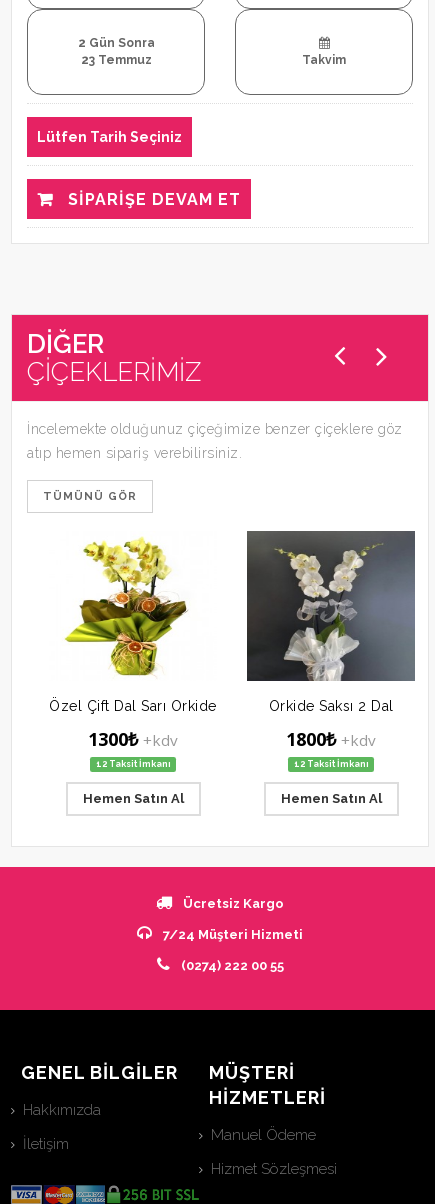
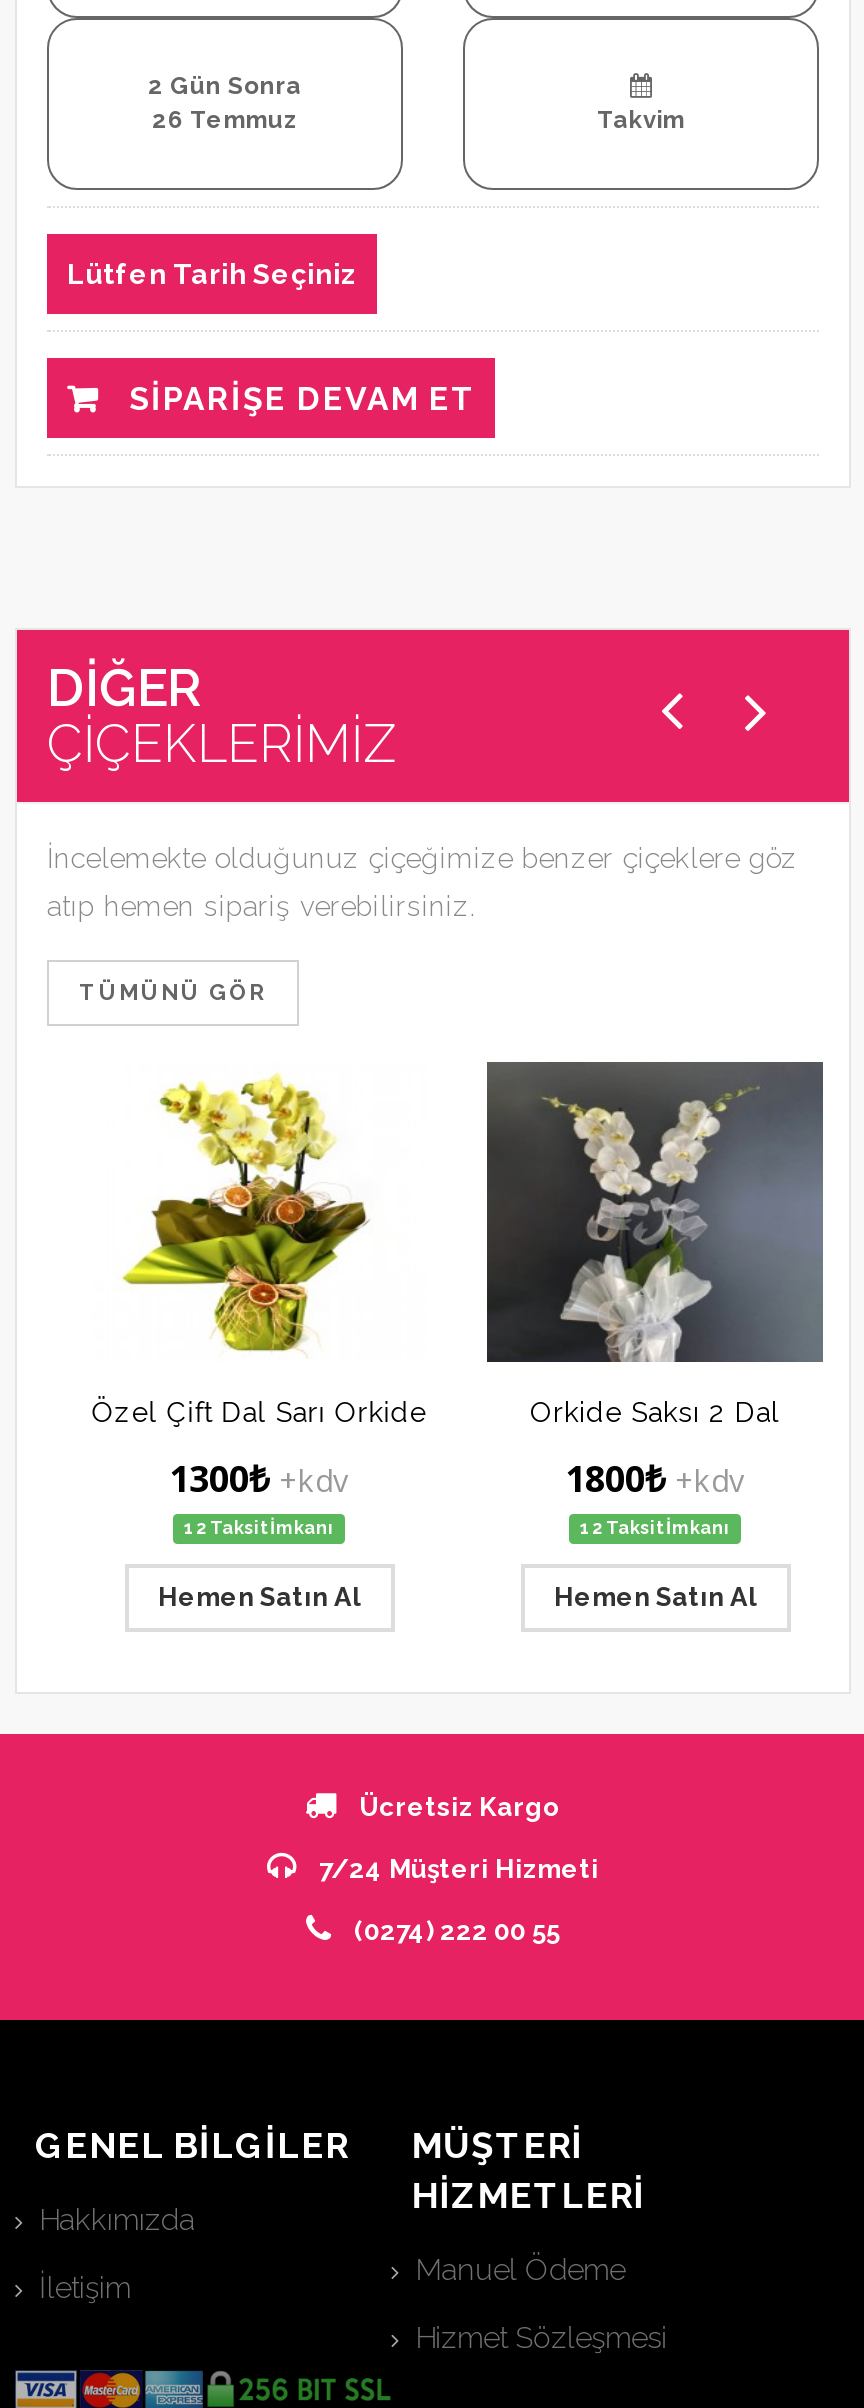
[80,53,151,67] 23 Temmuz -> [152,106,298,134] 26 Temmuz

